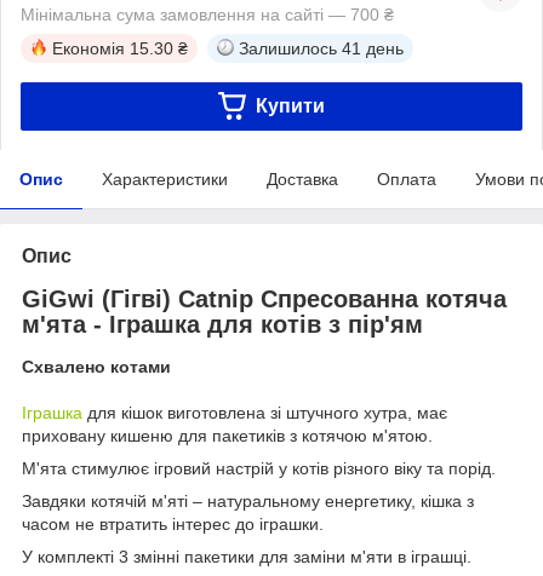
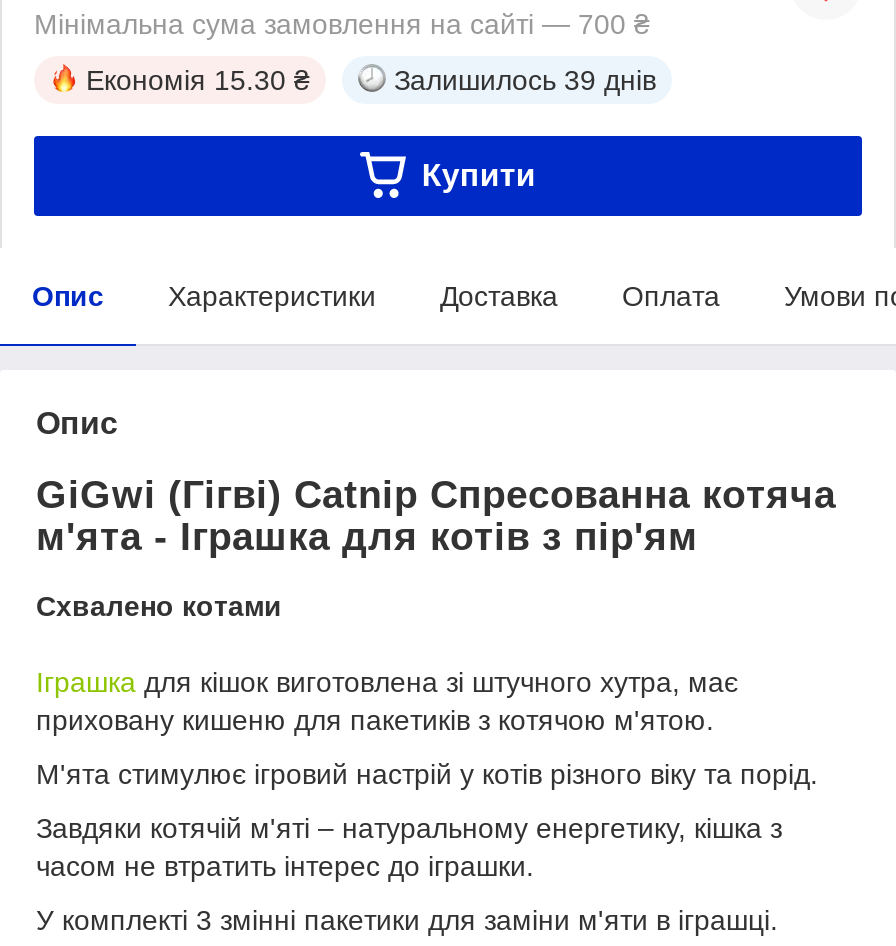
[239,38,404,58] Залишилось 41 день -> [394,64,656,96] Залишилось 39 днів

